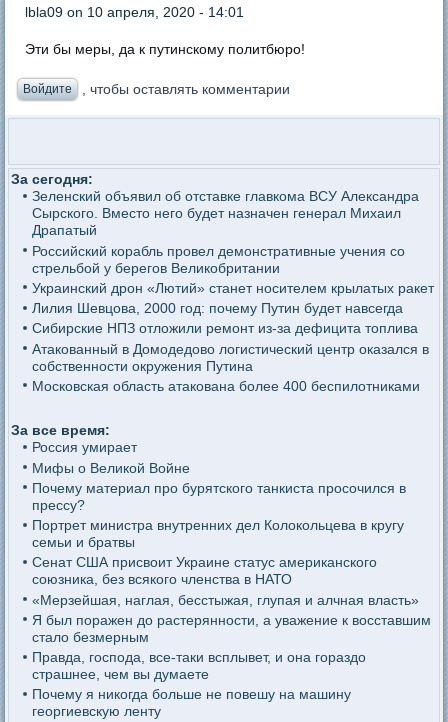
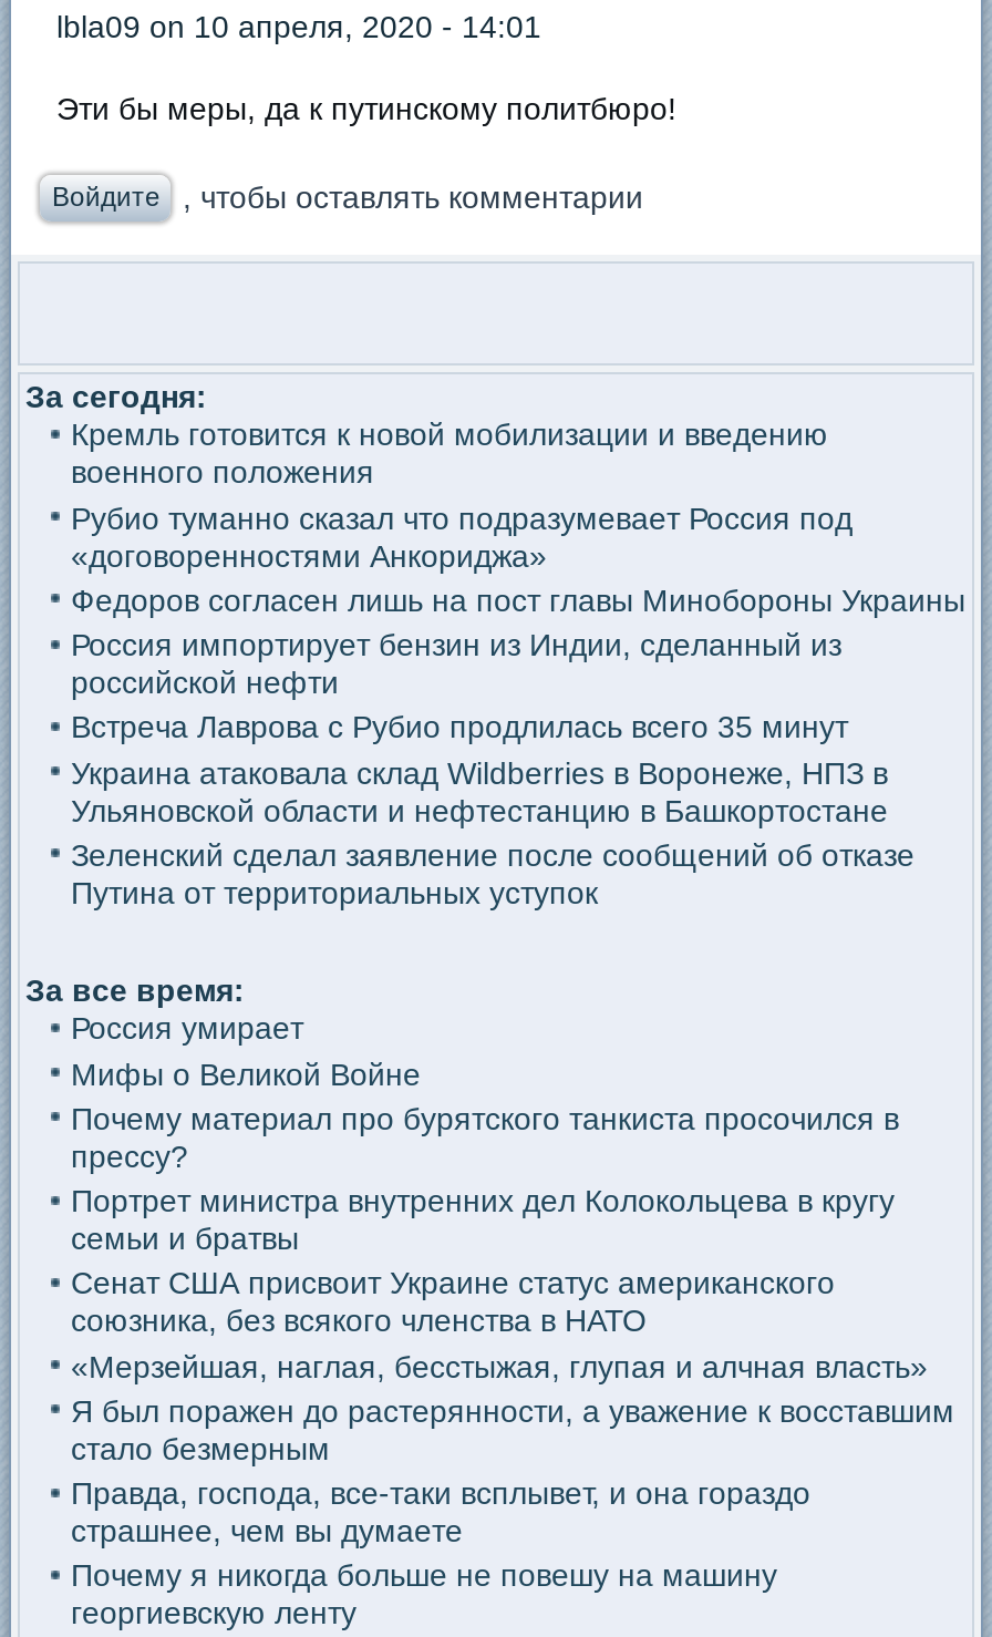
[32,188,434,394] Зеленский объявил об отставке главкома ВСУ Александра | Сырского. Вместо него будет назначен генерал Михаил | Драпатый | Российский корабль провел демонстративные учения со | стрельбой у берегов Великобритании | Украинский дрон «Лютий» станет носителем крылатых ракет | Лилия Шевцова, 2000 год: почему Путин будет навсегда | Сибирские НПЗ отложили ремонт из-за дефицита топлива | Атакованный в Домодедово логистический центр оказался в | собственности окружения Путина | Московская область атакована более 400 беспилотниками -> [71,417,965,910] Кремль готовится к новой мобилизации и введению | военного положения | Рубио туманно сказал что подразумевает Россия под | «договоренностями Анкориджа» | Федоров согласен лишь на пост главы Минобороны Украины | Россия импортирует бензин из Индии, сделанный из | российской нефти | Встреча Лаврова с Рубио продлилась всего 35 минут | Украина атаковала склад Wildberries в Воронеже, НПЗ в | Ульяновской области и нефтестанцию в Башкортостане | Зеленский сделал заявление после сообщений об отказе | Путина от территориальных уступок

